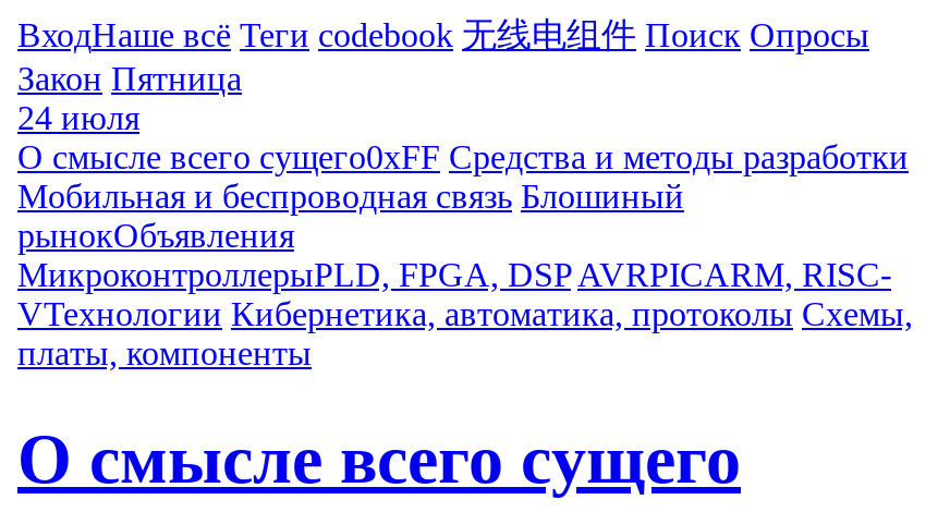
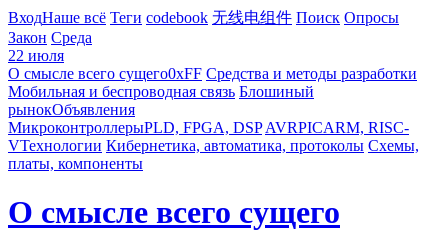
[17,60,242,97] Закон Пятница -> [8,29,92,46] Закон Среда
[17,99,139,136] 24 июля -> [8,47,64,64] 22 июля

